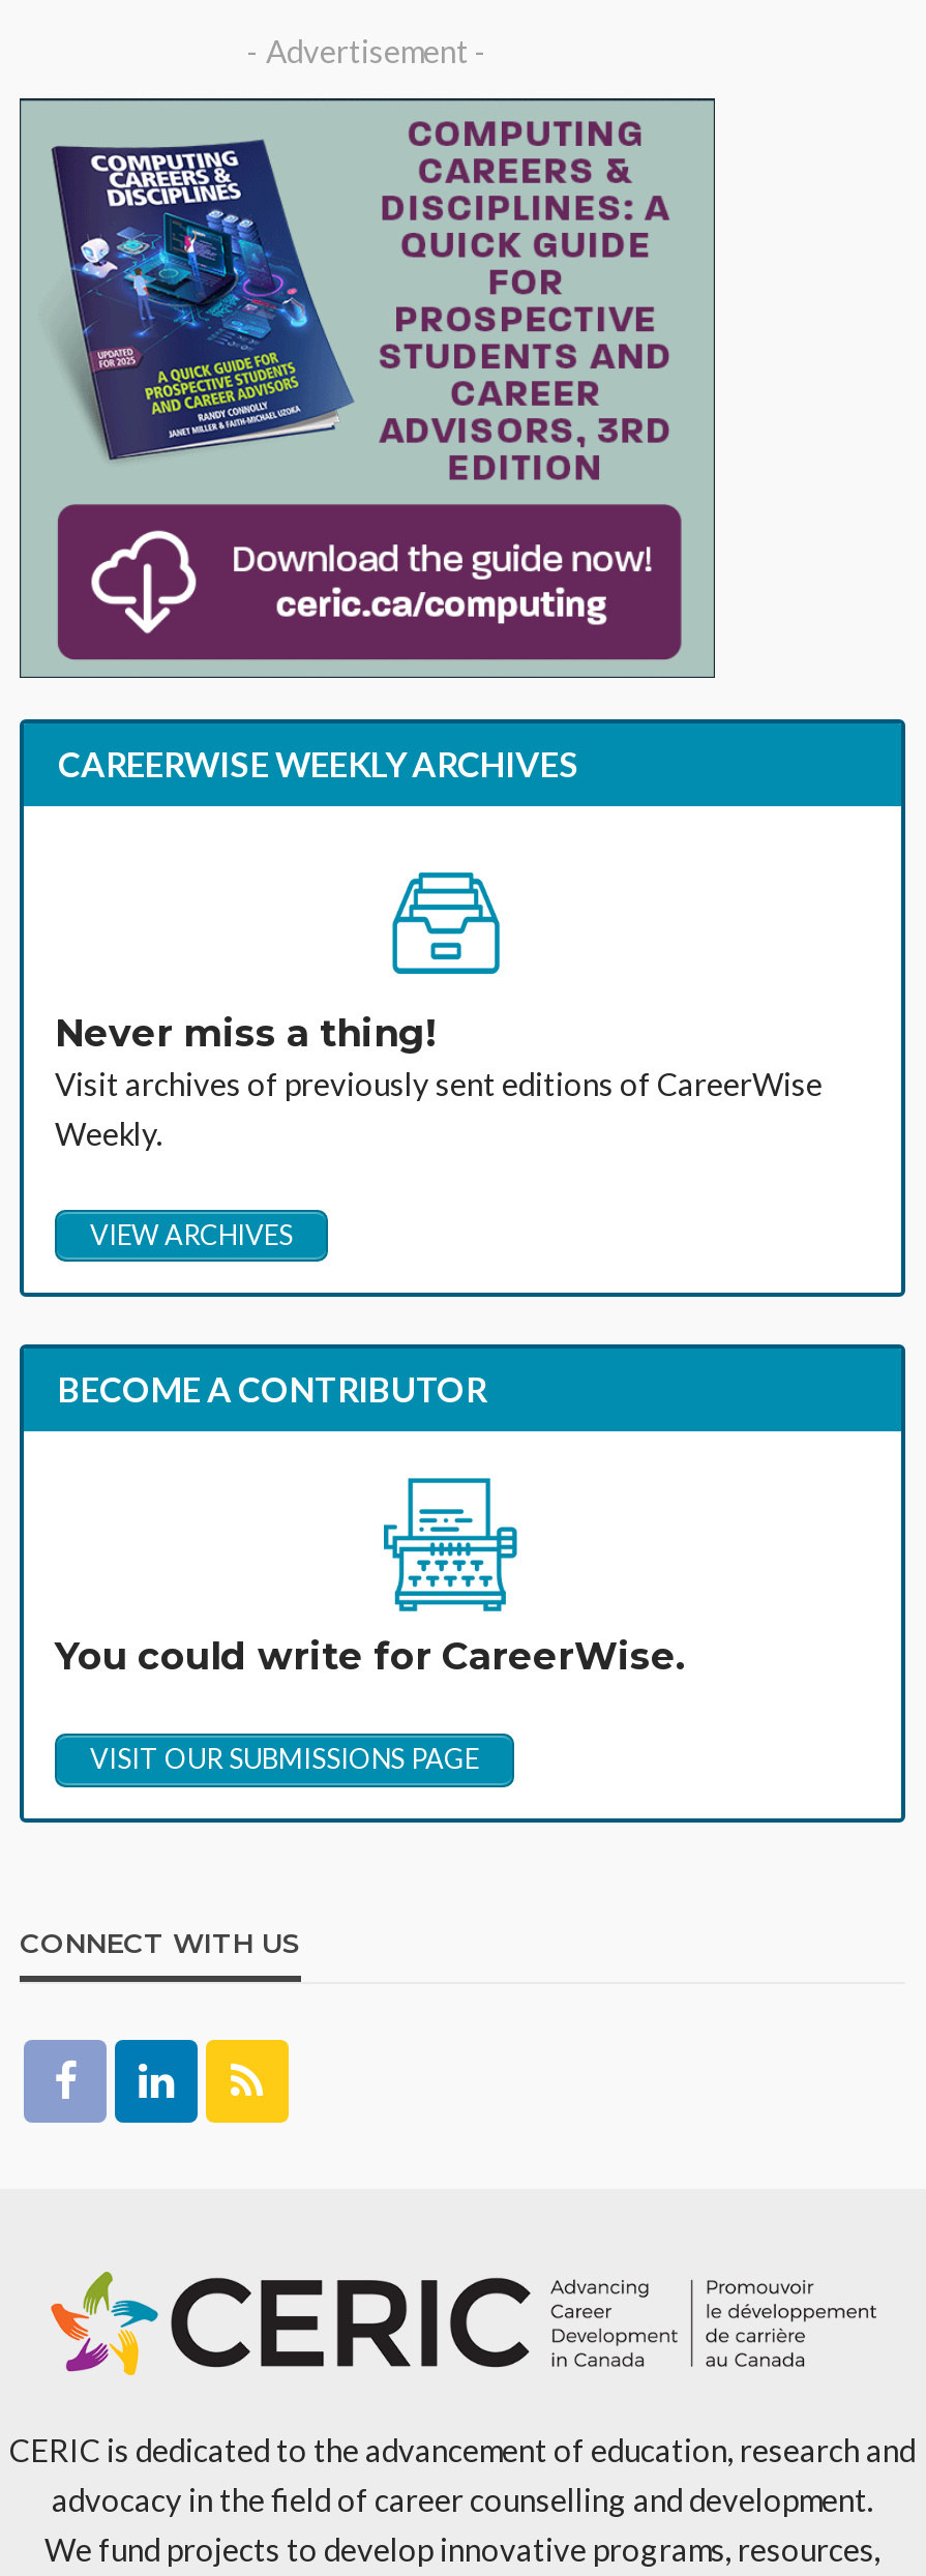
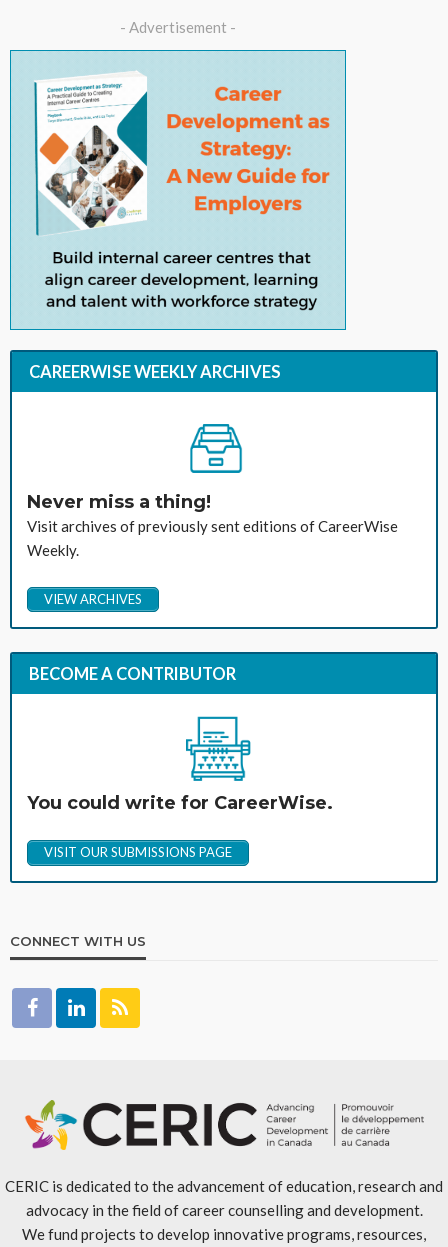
[20,96,715,678] [image] -> [10,49,346,330] [image]

